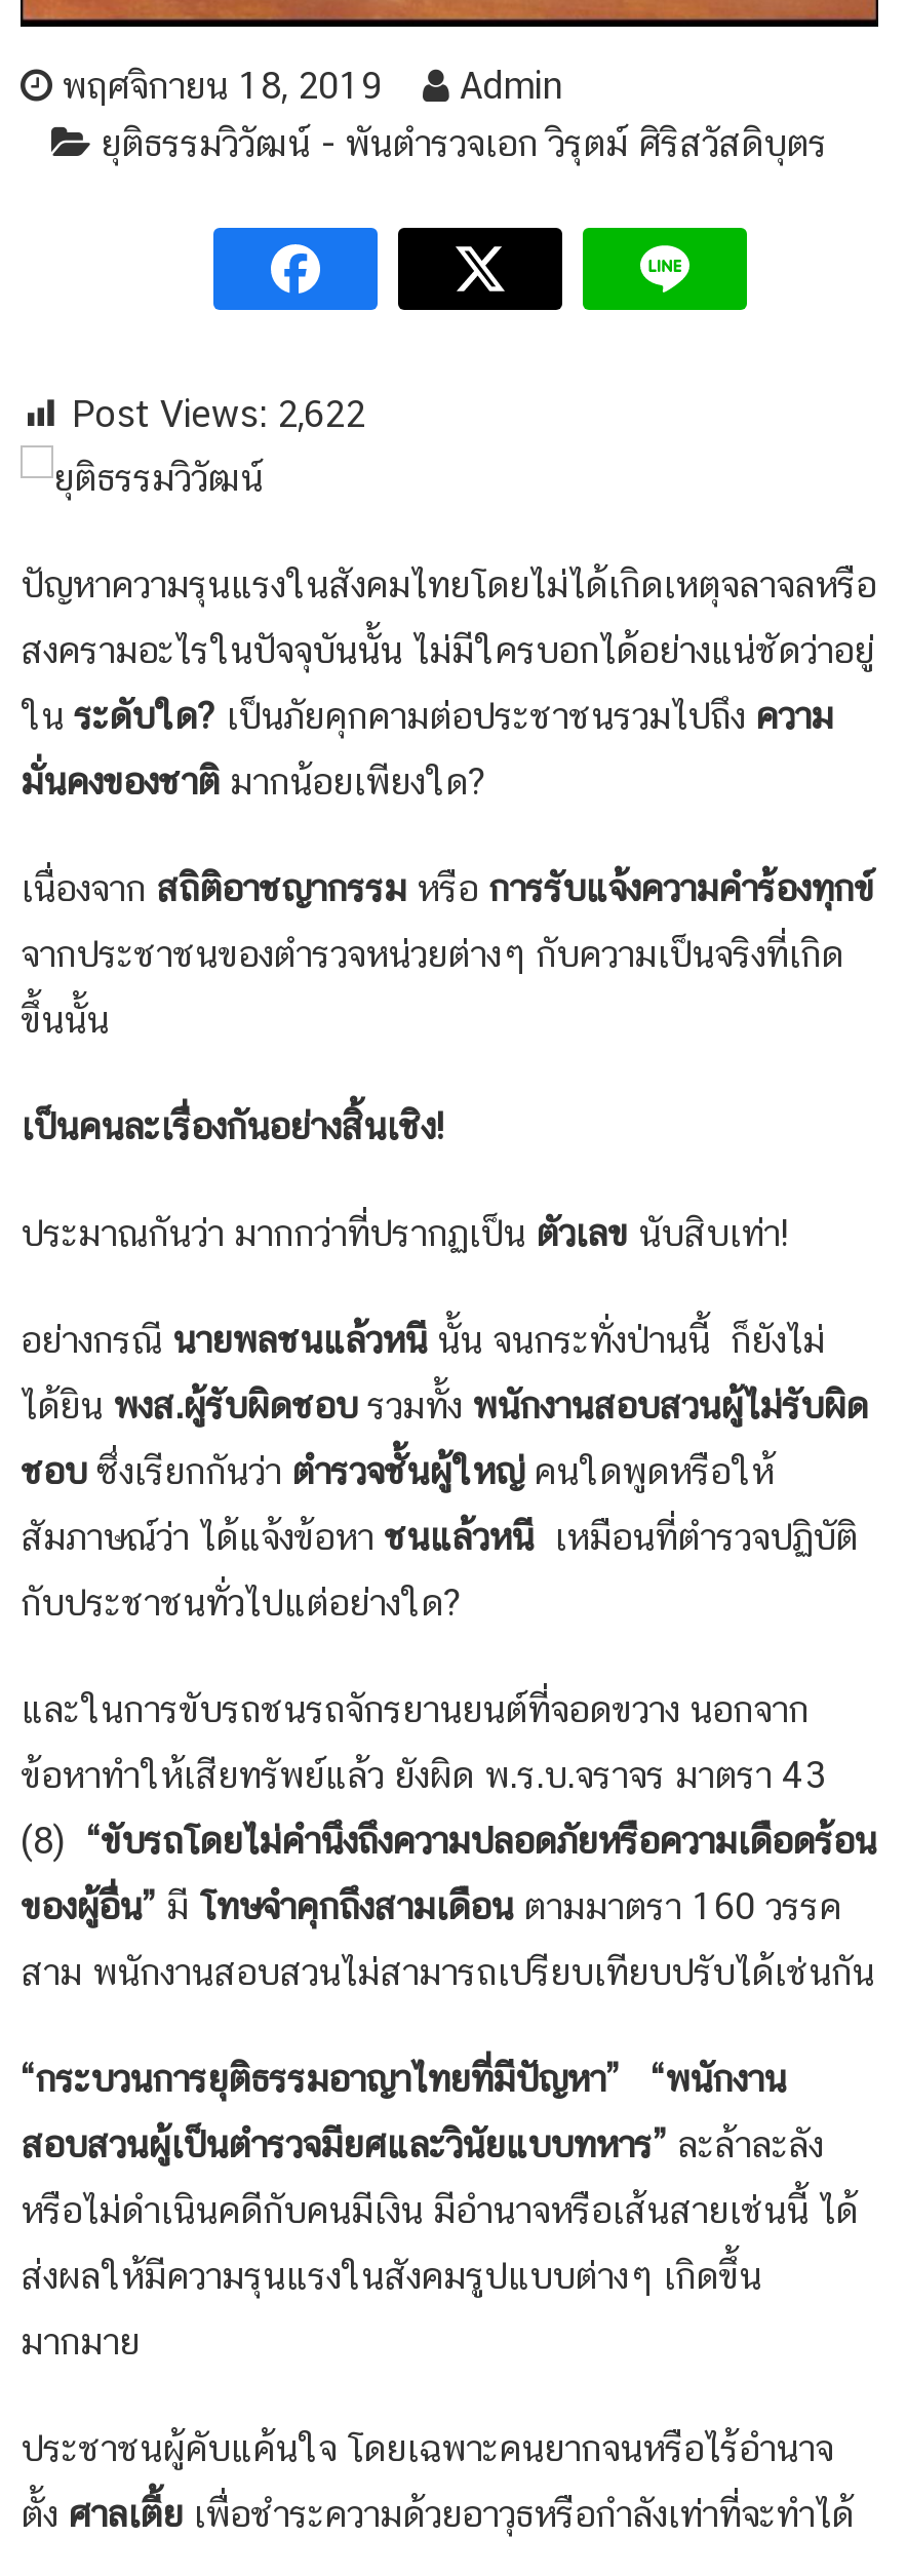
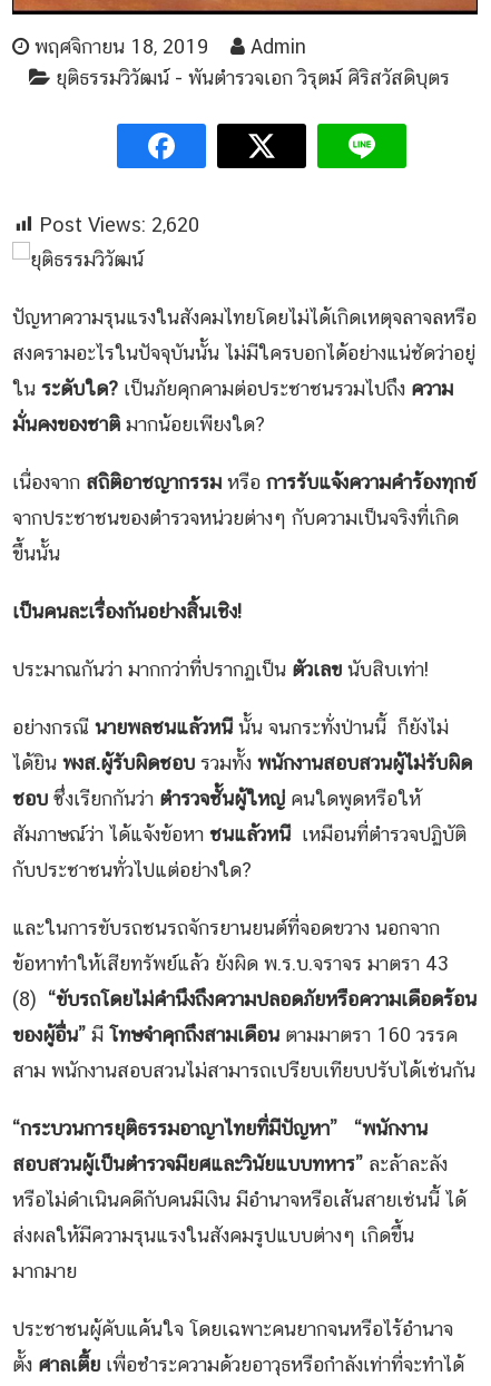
[72,392,365,435] Post Views: 2,622 -> [40,213,199,236] Post Views: 2,620

